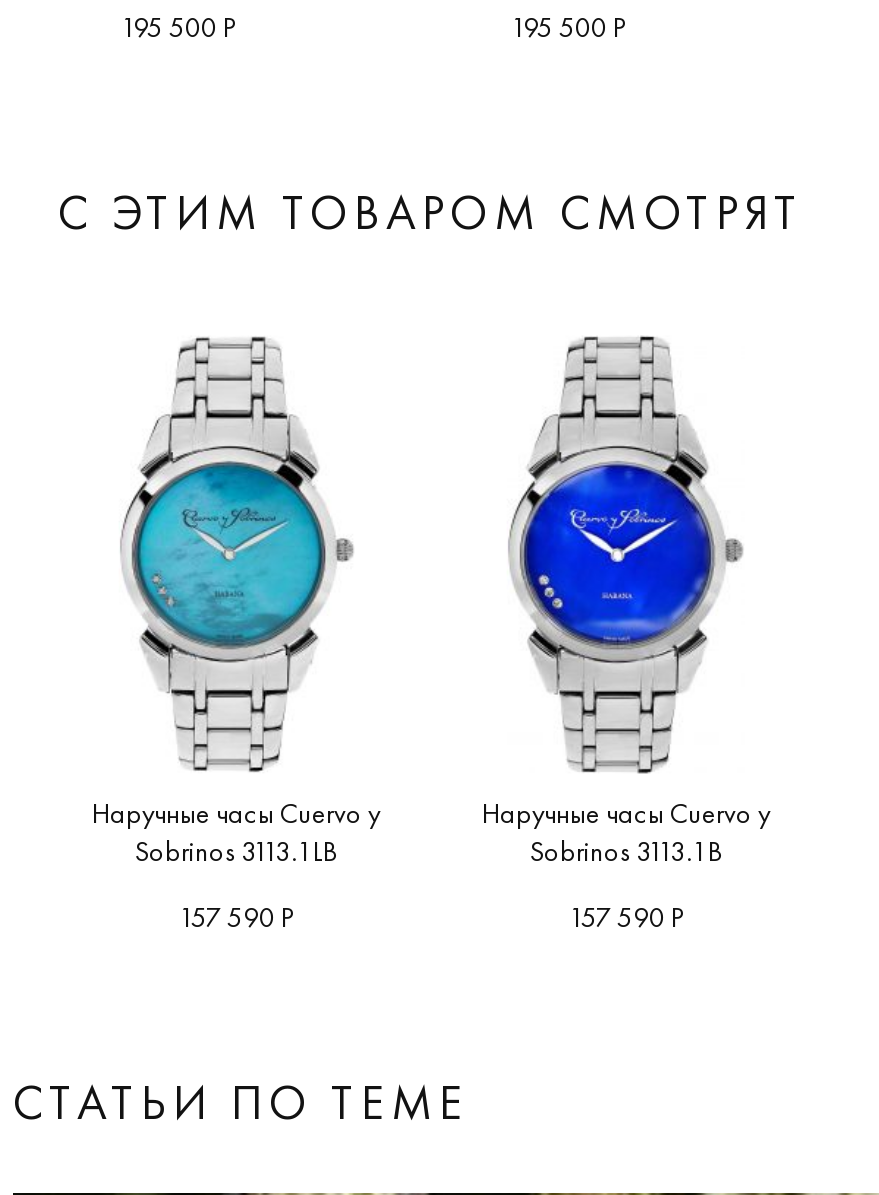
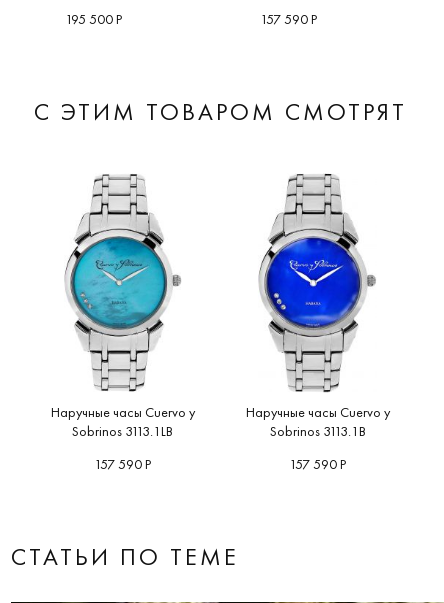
[511,9,625,45] 195 500 Р -> [260,10,317,28] 157 590 Р

